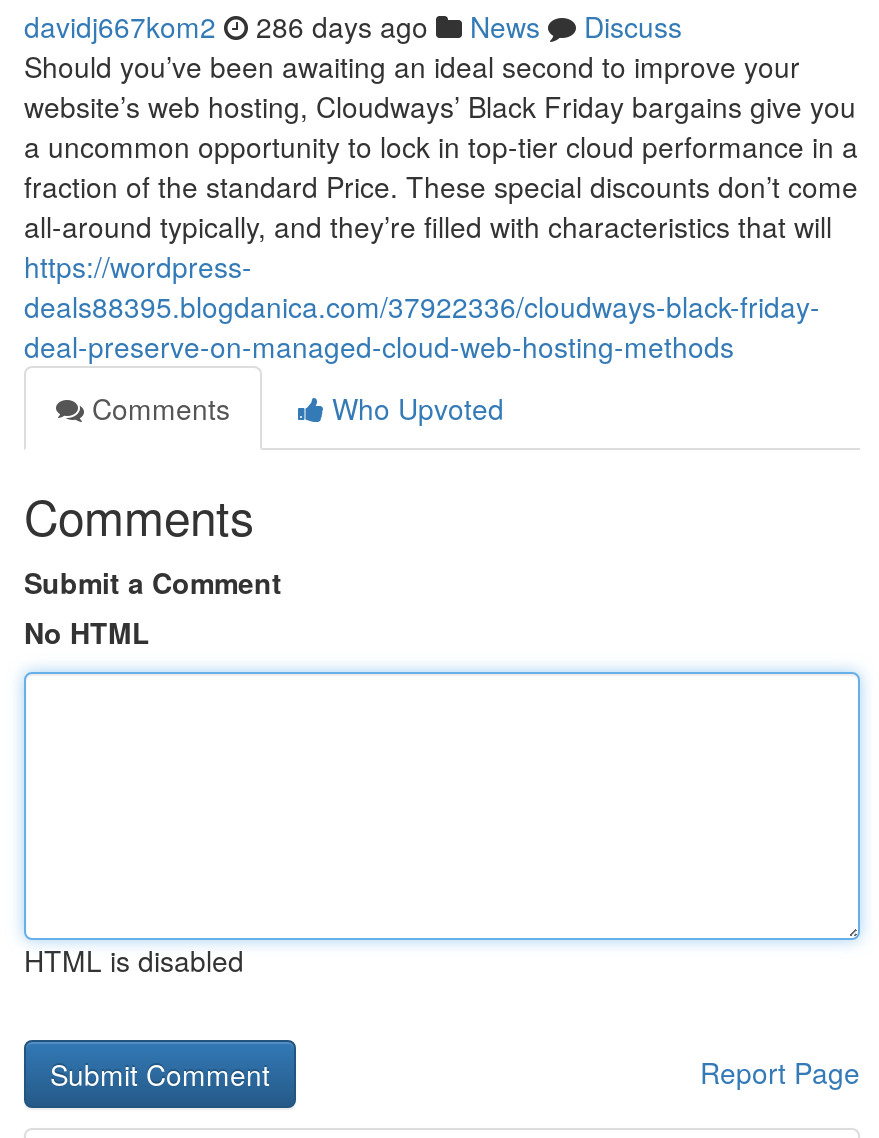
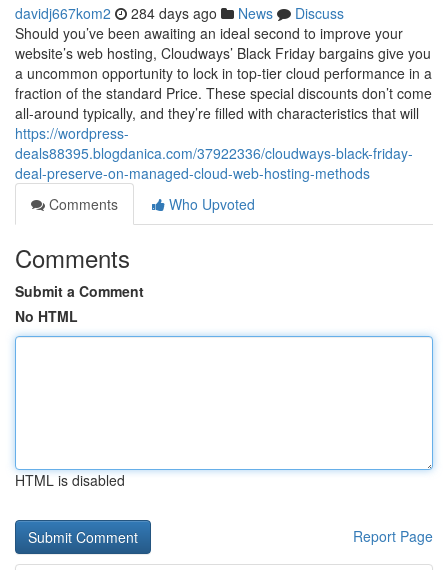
[24,6,682,46] davidj667kom2 286 days ago News Discuss -> [15,3,344,23] davidj667kom2 284 days ago News Discuss

